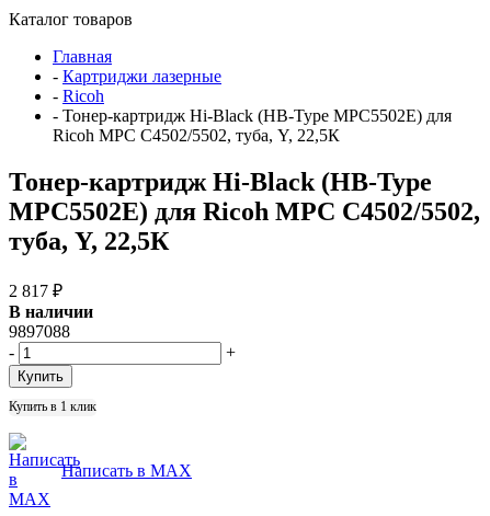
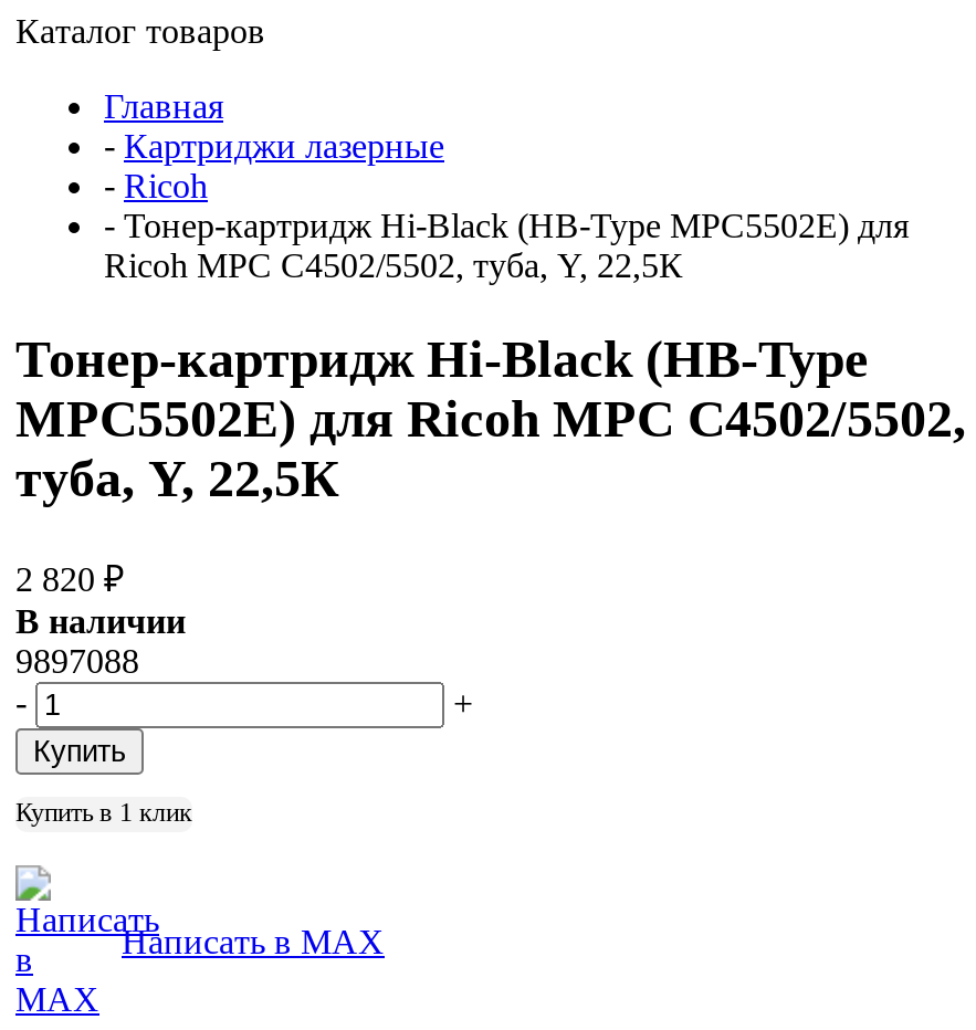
[9,281,62,300] 2 817 ₽ -> [15,559,124,597] 2 820 ₽

